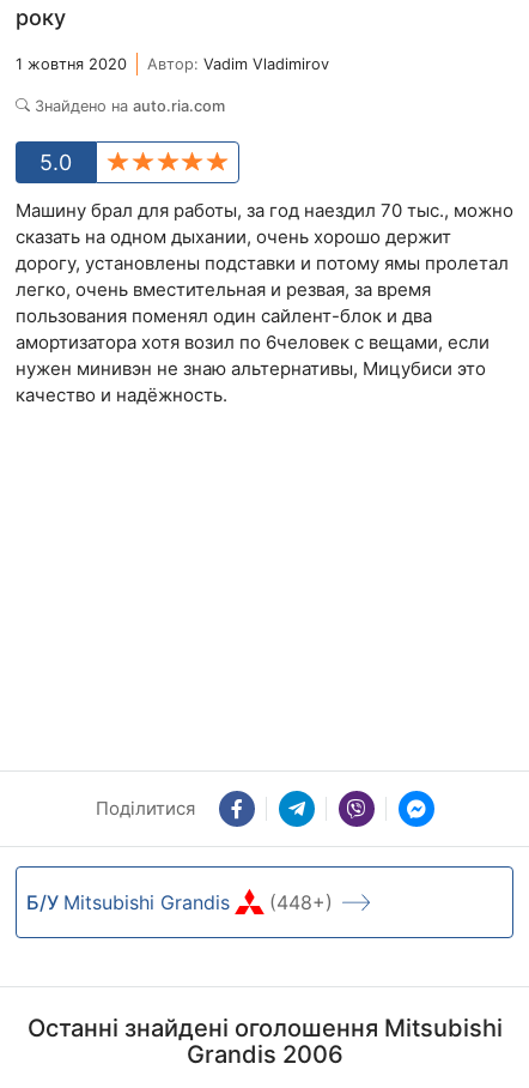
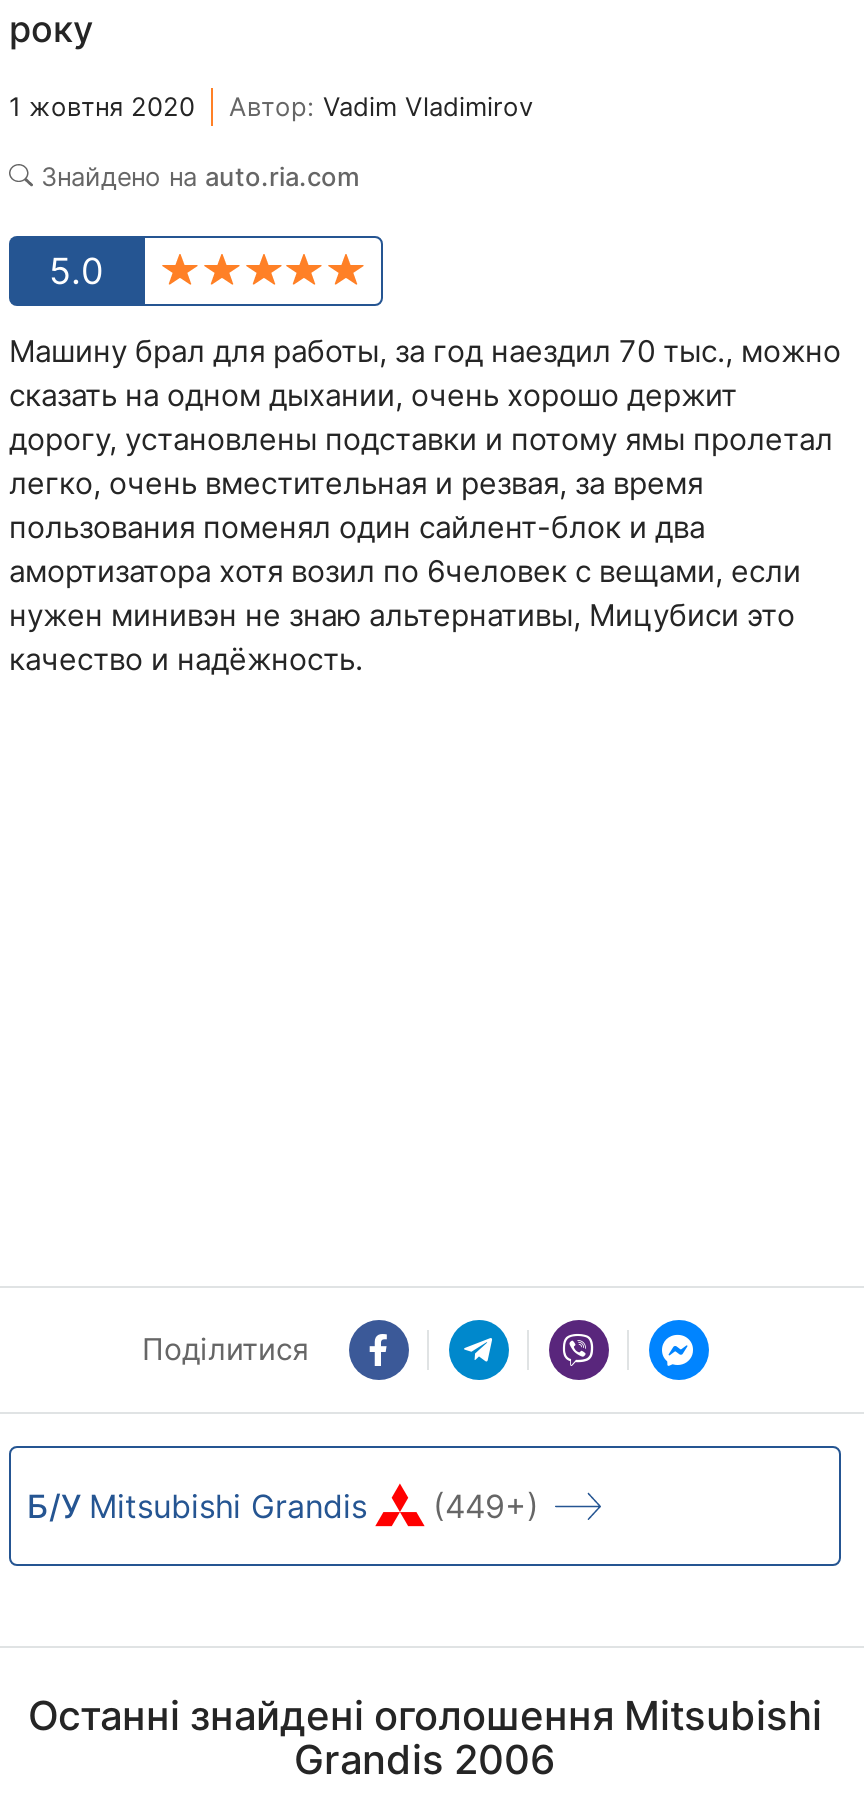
[26,890,333,914] Б/У Mitsubishi Grandis (448+) -> [27,1485,539,1525] Б/У Mitsubishi Grandis (449+)

